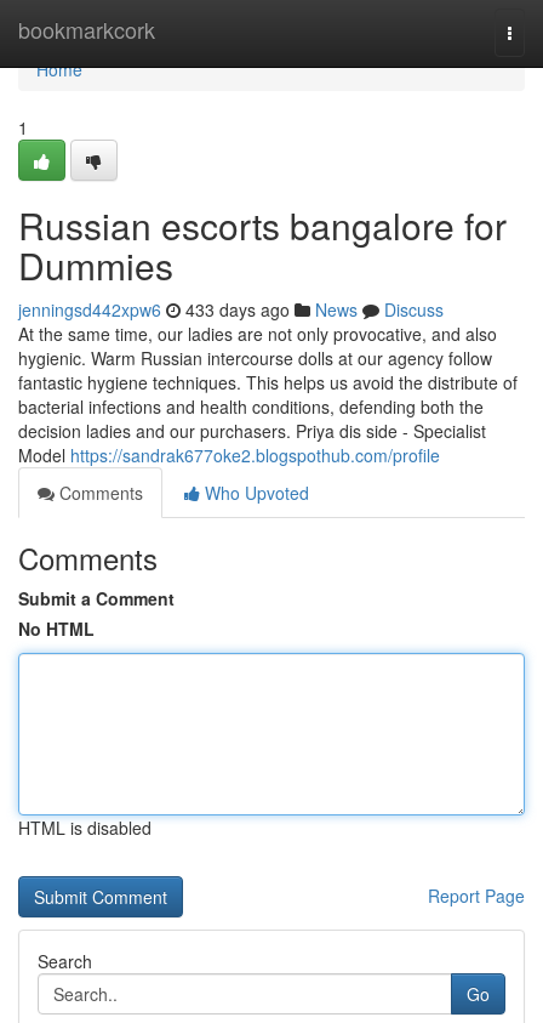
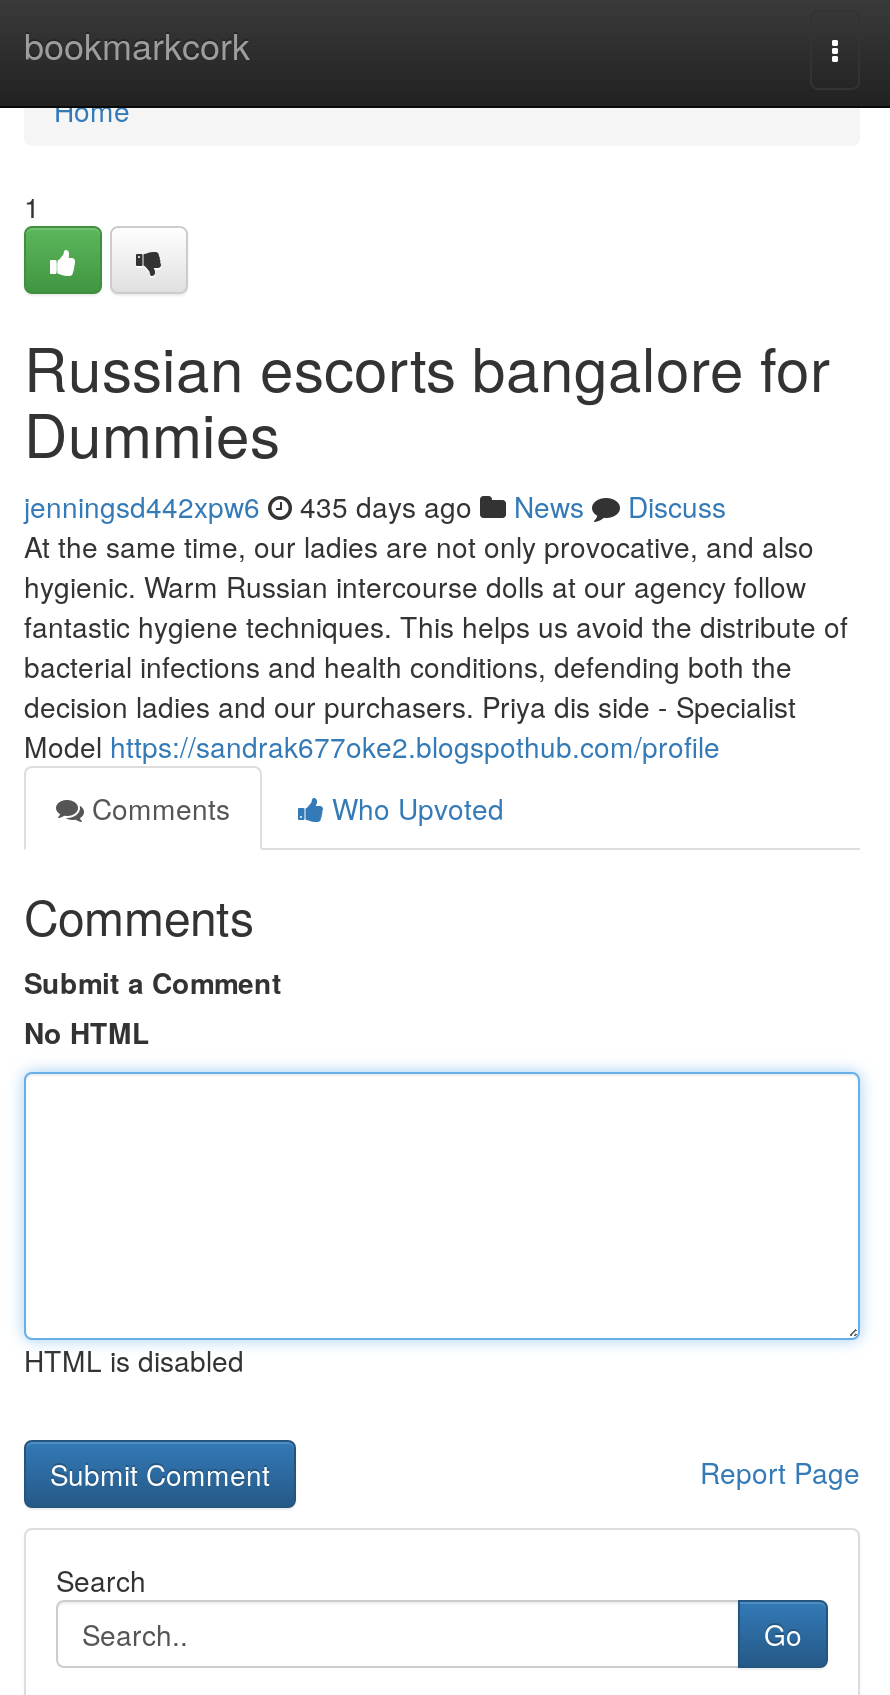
[18,297,444,322] jenningsd442xpw6 433 days ago News Discuss -> [24,486,726,526] jenningsd442xpw6 435 days ago News Discuss

